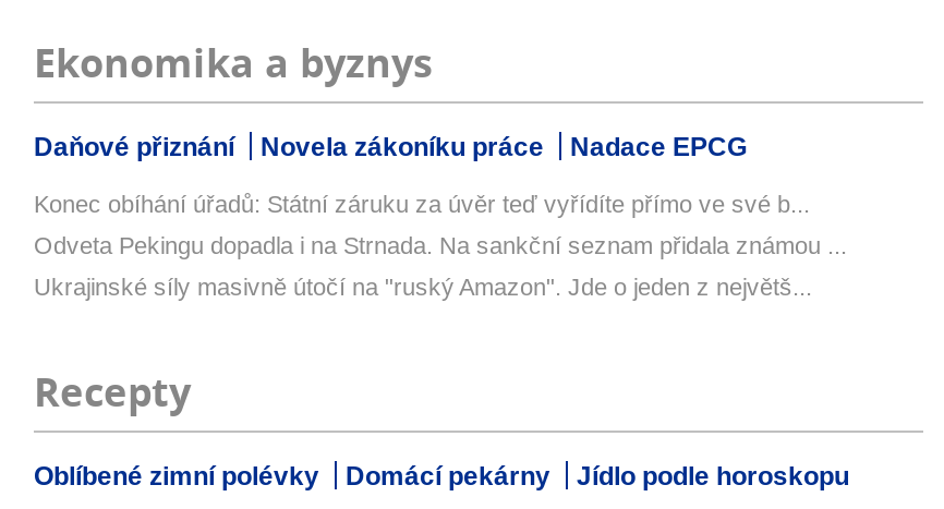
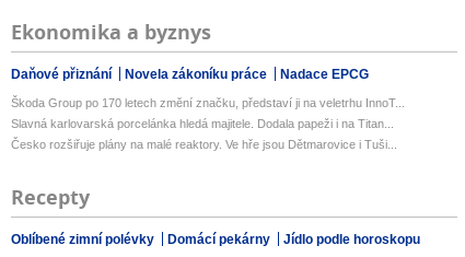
[34,191,810,217] Konec obíhání úřadů: Státní záruku za úvěr teď vyřídíte přímo ve své b... -> [11,96,405,109] Škoda Group po 170 letech změní značku, představí ji na veletrhu InnoT...
[34,232,847,258] Odveta Pekingu dopadla i na Strnada. Na sankční seznam přidala známou ... -> [11,117,394,130] Slavná karlovarská porcelánka hledá majitele. Dodala papeži i na Titan...
[34,274,812,300] Ukrajinské síly masivně útočí na "ruský Amazon". Jde o jeden z největš... -> [11,138,397,151] Česko rozšiřuje plány na malé reaktory. Ve hře jsou Dětmarovice i Tuši...

